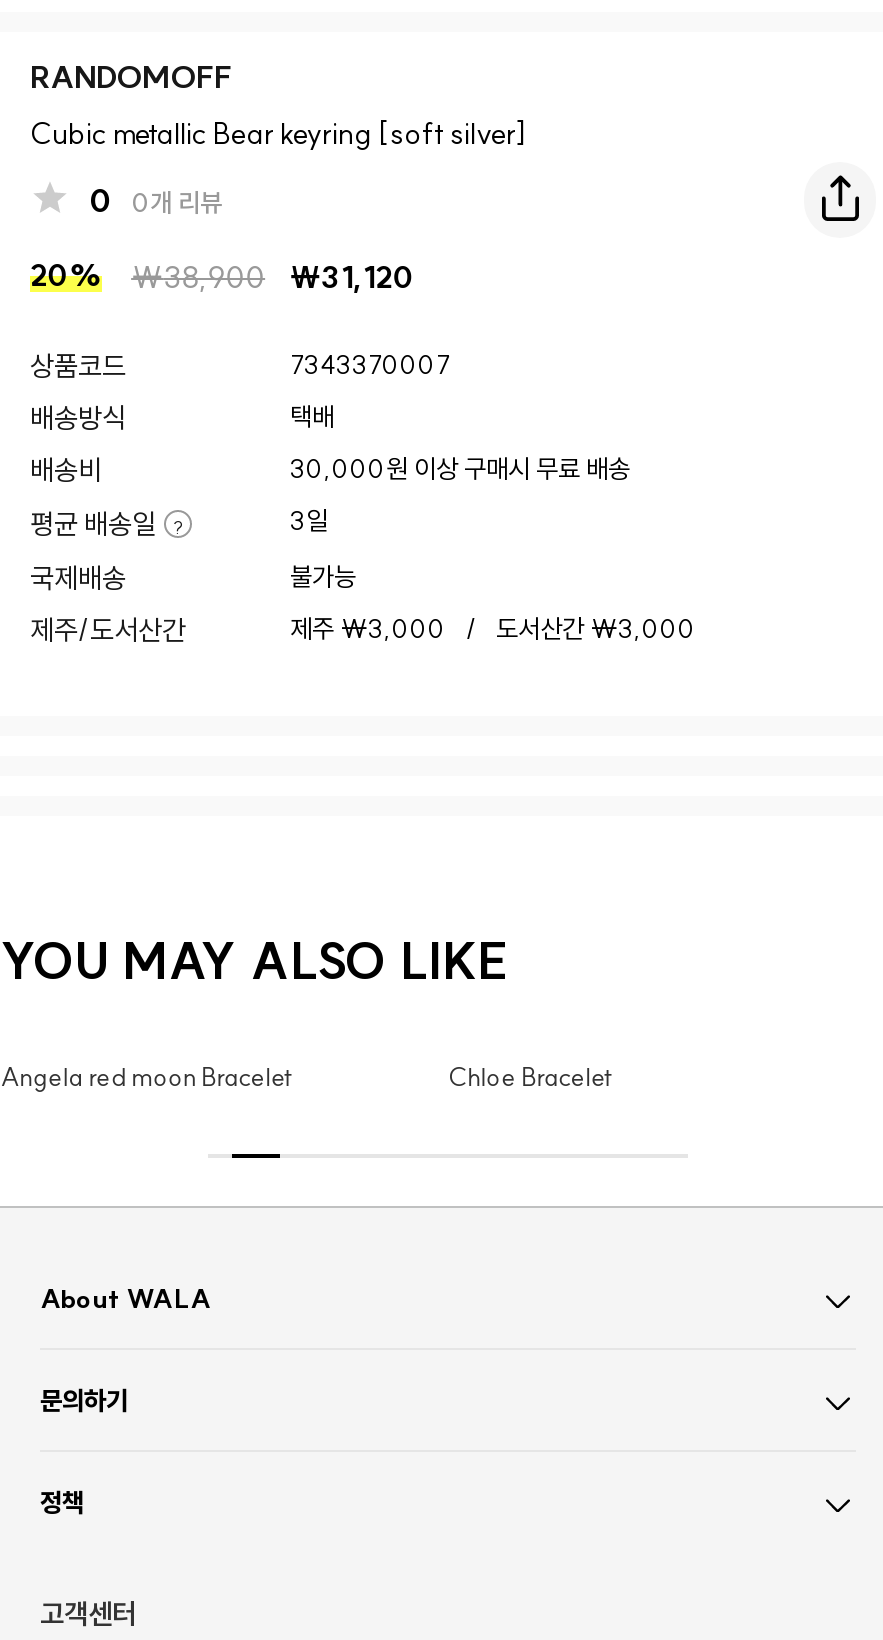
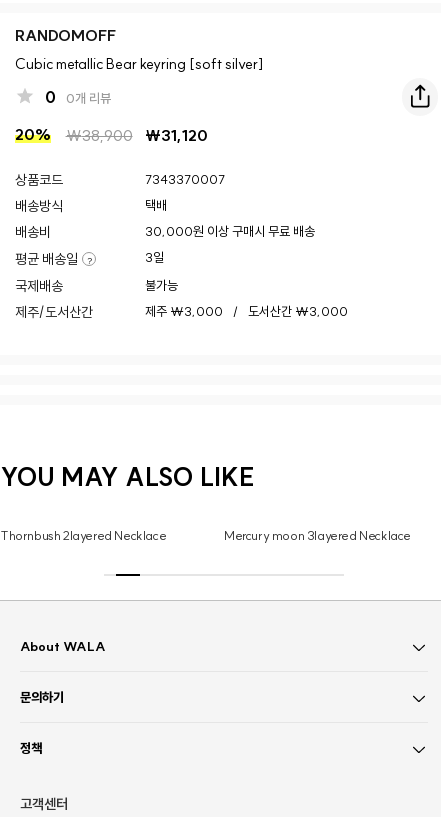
[0,1060,293,1092] Angela red moon Bracelet -> [0,527,166,543] Thornbush 2layered Necklace
[448,1060,613,1092] Chloe Bracelet -> [224,527,411,543] Mercury moon 3layered Necklace

